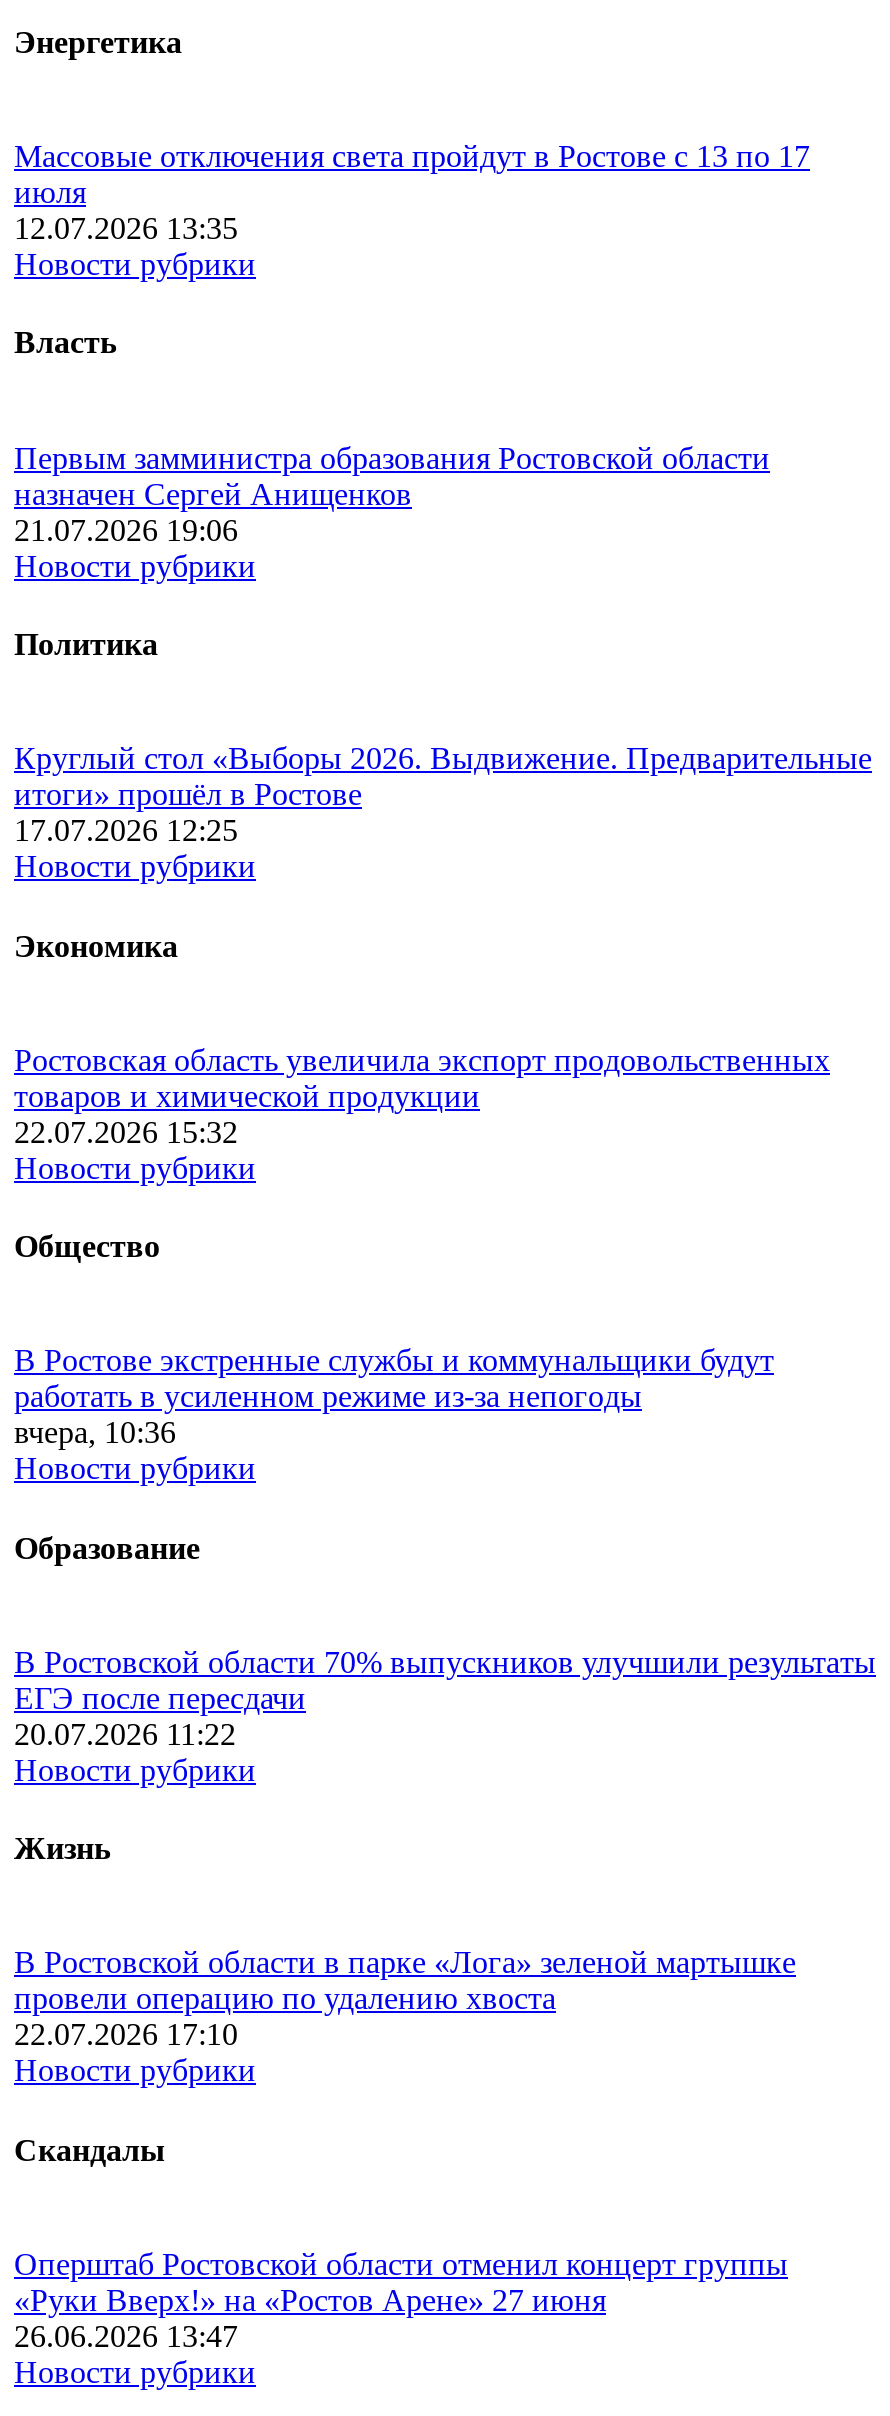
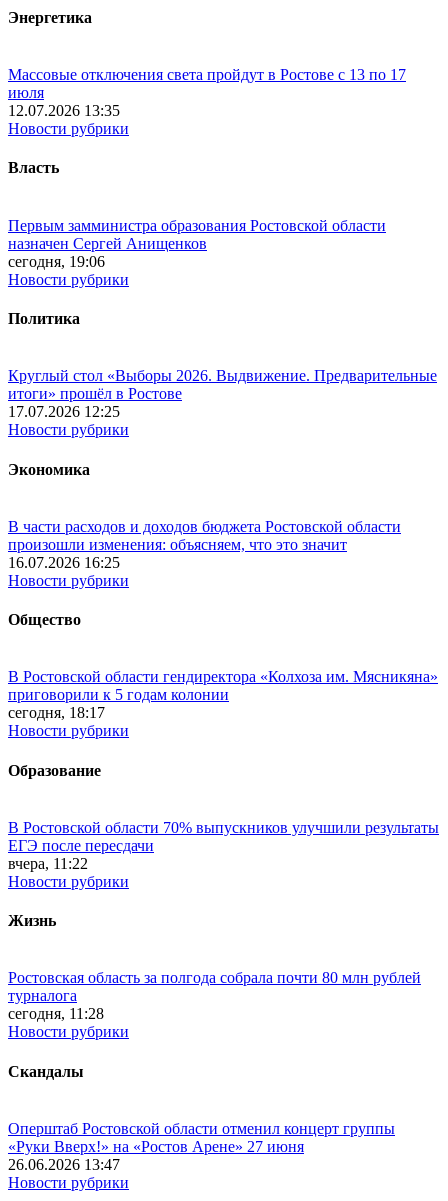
[14,513,238,547] 21.07.2026 19:06 -> [8,253,105,270] сегодня, 19:06
[14,1043,830,1149] Ростовская область увеличила экспорт продовольственных | товаров и химической продукции | 22.07.2026 15:32 -> [8,518,401,571] В части расходов и доходов бюджета Ростовской области | произошли изменения: объясняем, что это значит | 16.07.2026 16:25
[14,1344,774,1450] В Ростове экстренные службы и коммунальщики будут | работать в усиленном режиме из-за непогоды | вчера, 10:36 -> [8,668,438,721] В Ростовской области гендиректора «Колхоза им. Мясникяна» | приговорили к 5 годам колонии | сегодня, 18:17
[14,1717,236,1751] 20.07.2026 11:22 -> [8,855,88,872] вчера, 11:22
[14,1946,796,2052] В Ростовской области в парке «Лога» зеленой мартышке | провели операцию по удалению хвоста | 22.07.2026 17:10 -> [8,969,421,1022] Ростовская область за полгода собрала почти 80 млн рублей | турналога | сегодня, 11:28

